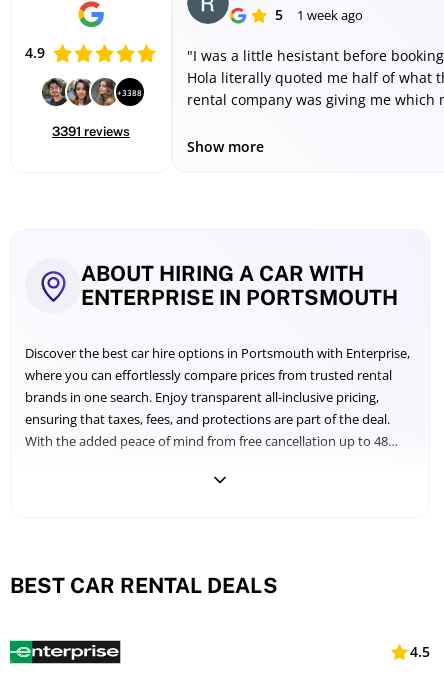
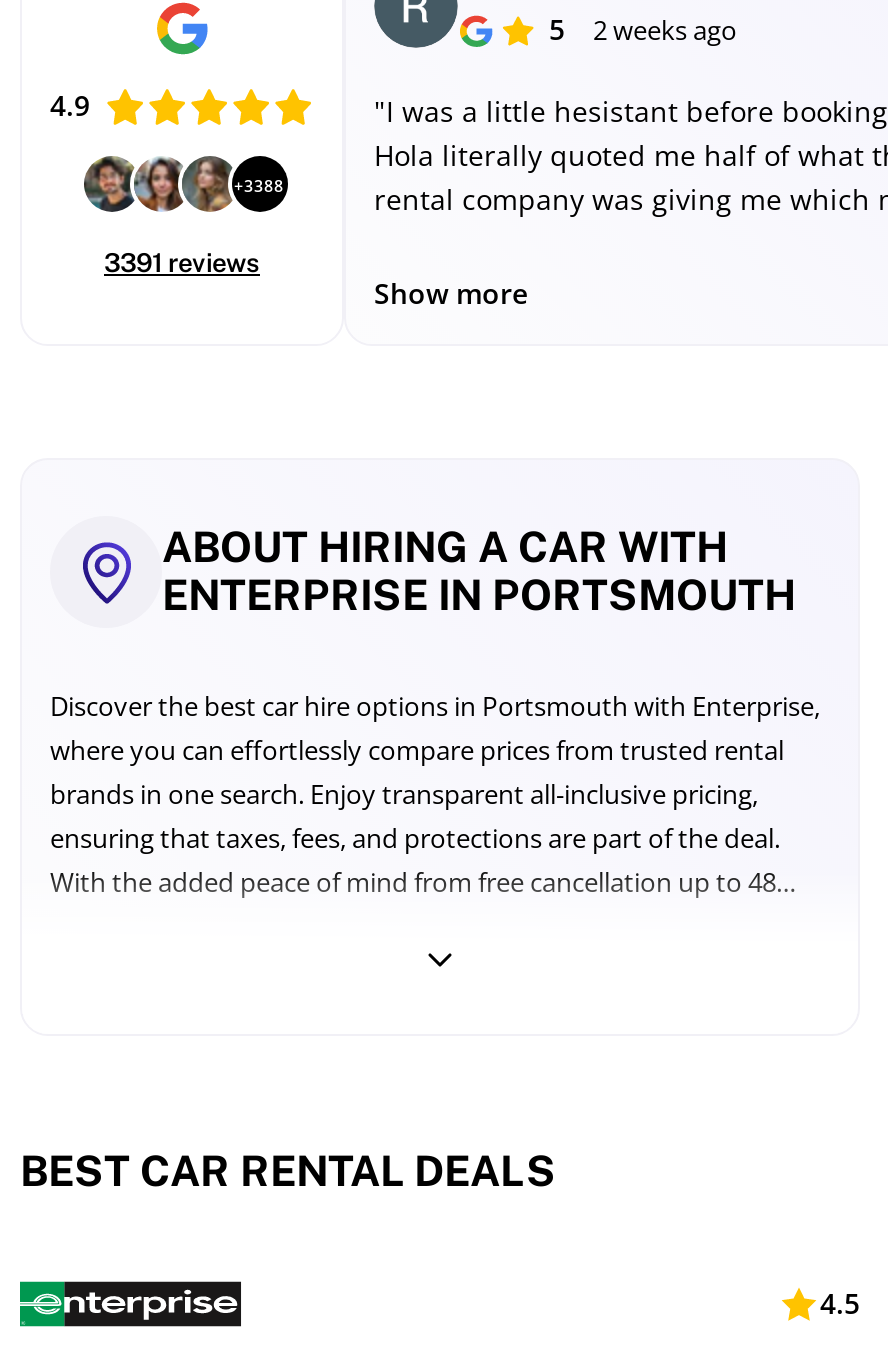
[274,5,362,24] 5 1 week ago -> [549,10,737,48] 5 2 weeks ago

